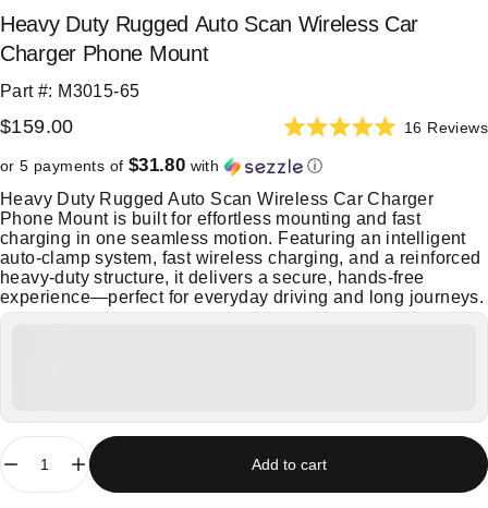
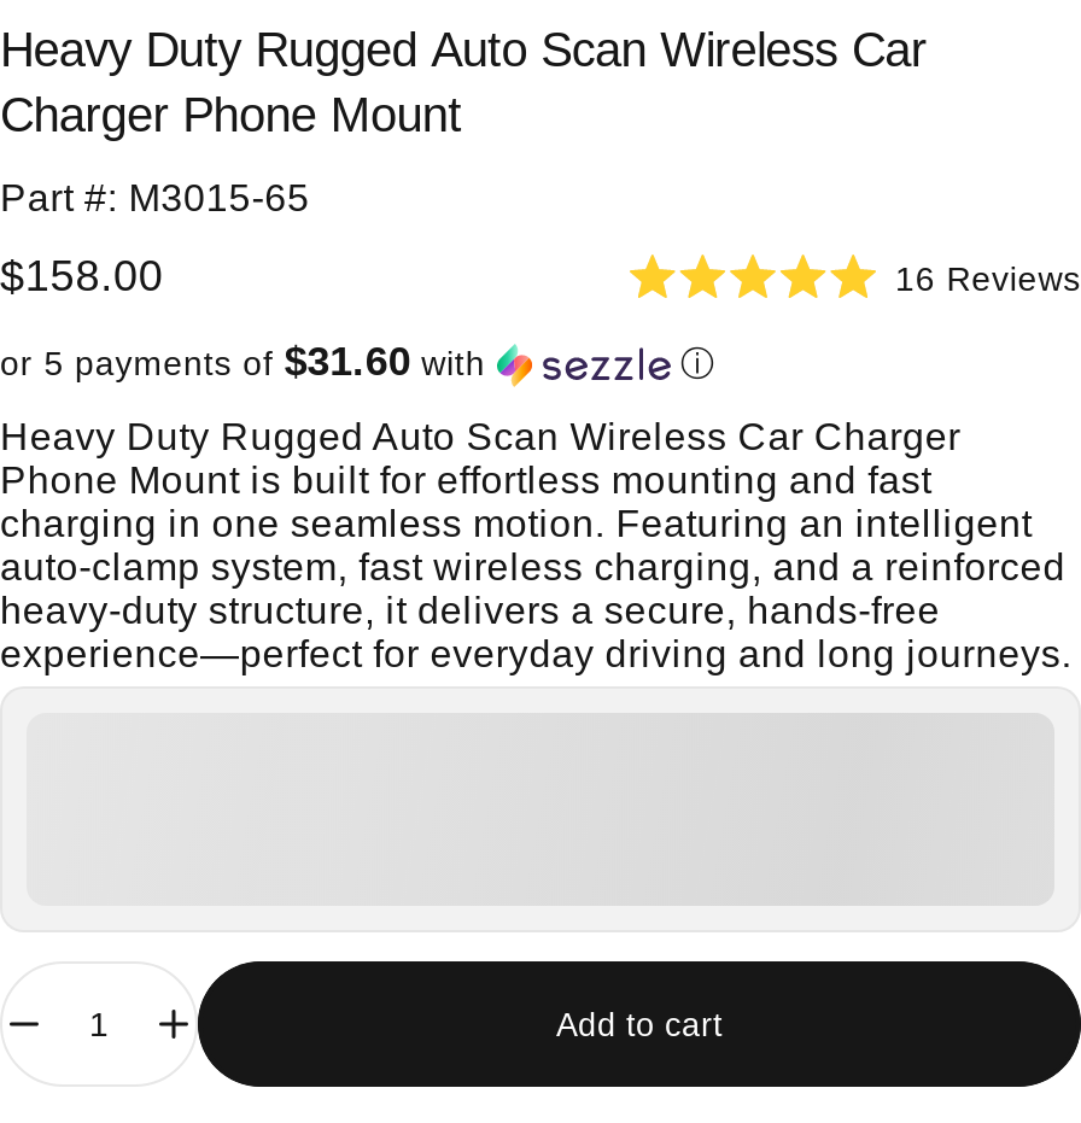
[0,116,74,137] $159.00 -> [0,252,164,301] $158.00
[0,155,224,176] or 5 payments of $31.80 with -> [0,340,496,386] or 5 payments of $31.60 with

